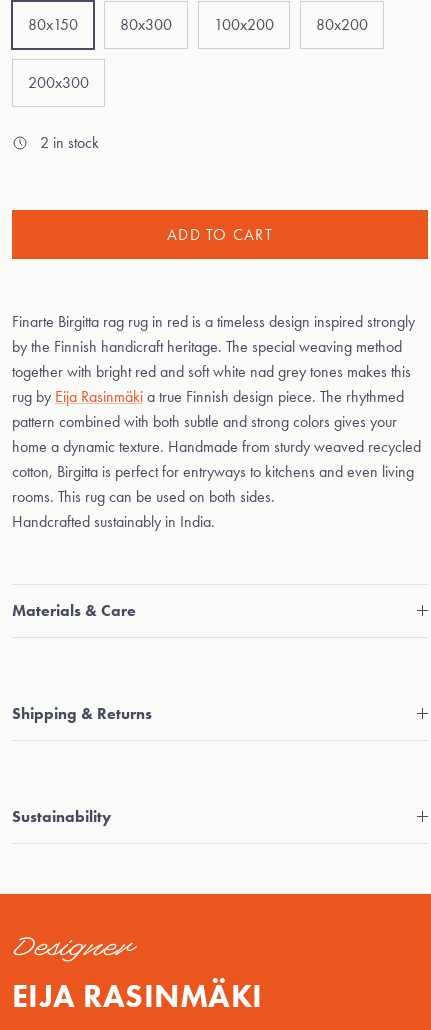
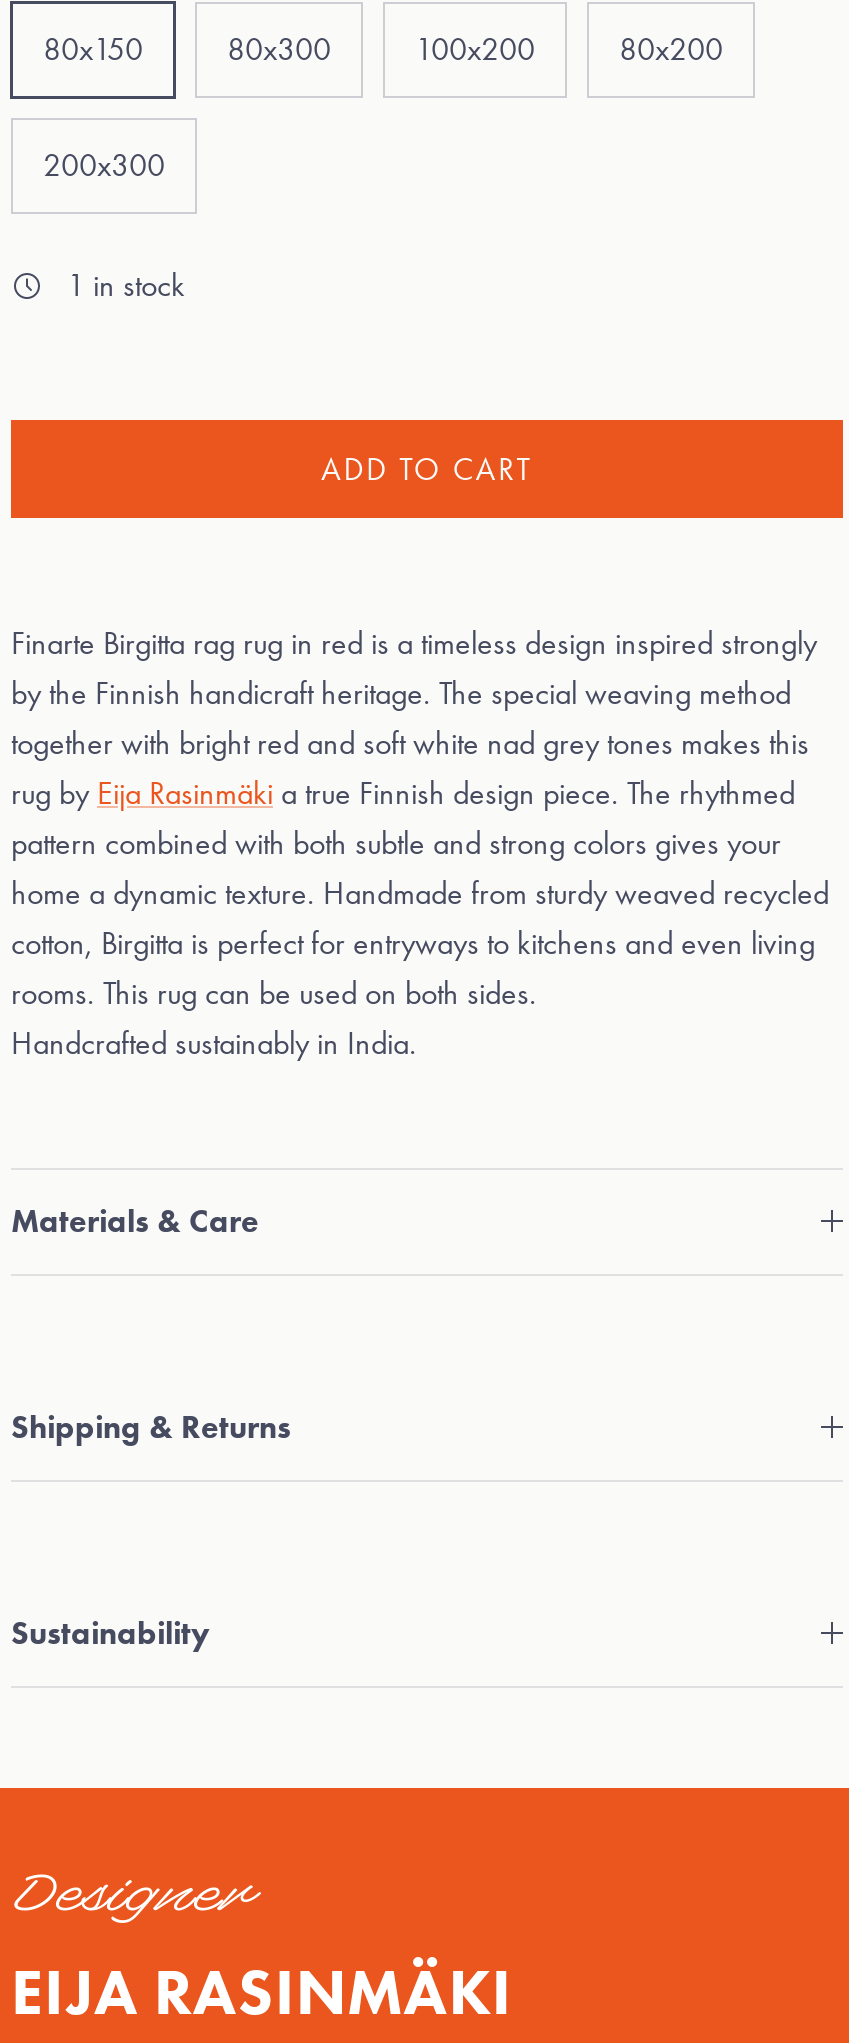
[40,133,99,152] 2 in stock -> [67,266,185,304] 1 in stock

